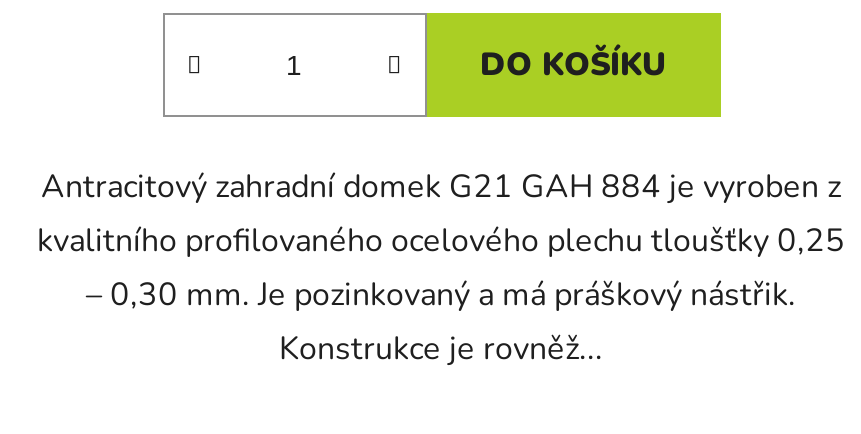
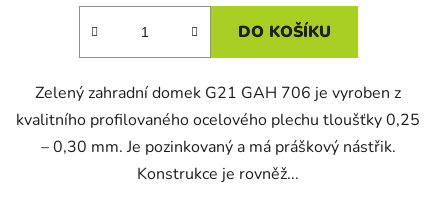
[41,165,841,209] Antracitový zahradní domek G21 GAH 884 je vyroben z -> [35,82,401,104] Zelený zahradní domek G21 GAH 706 je vyroben z

